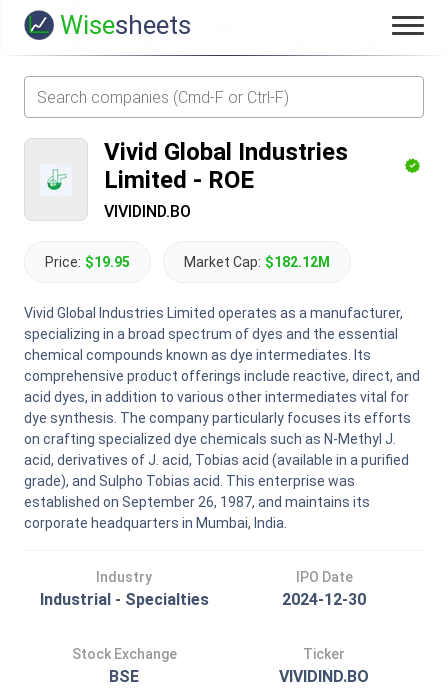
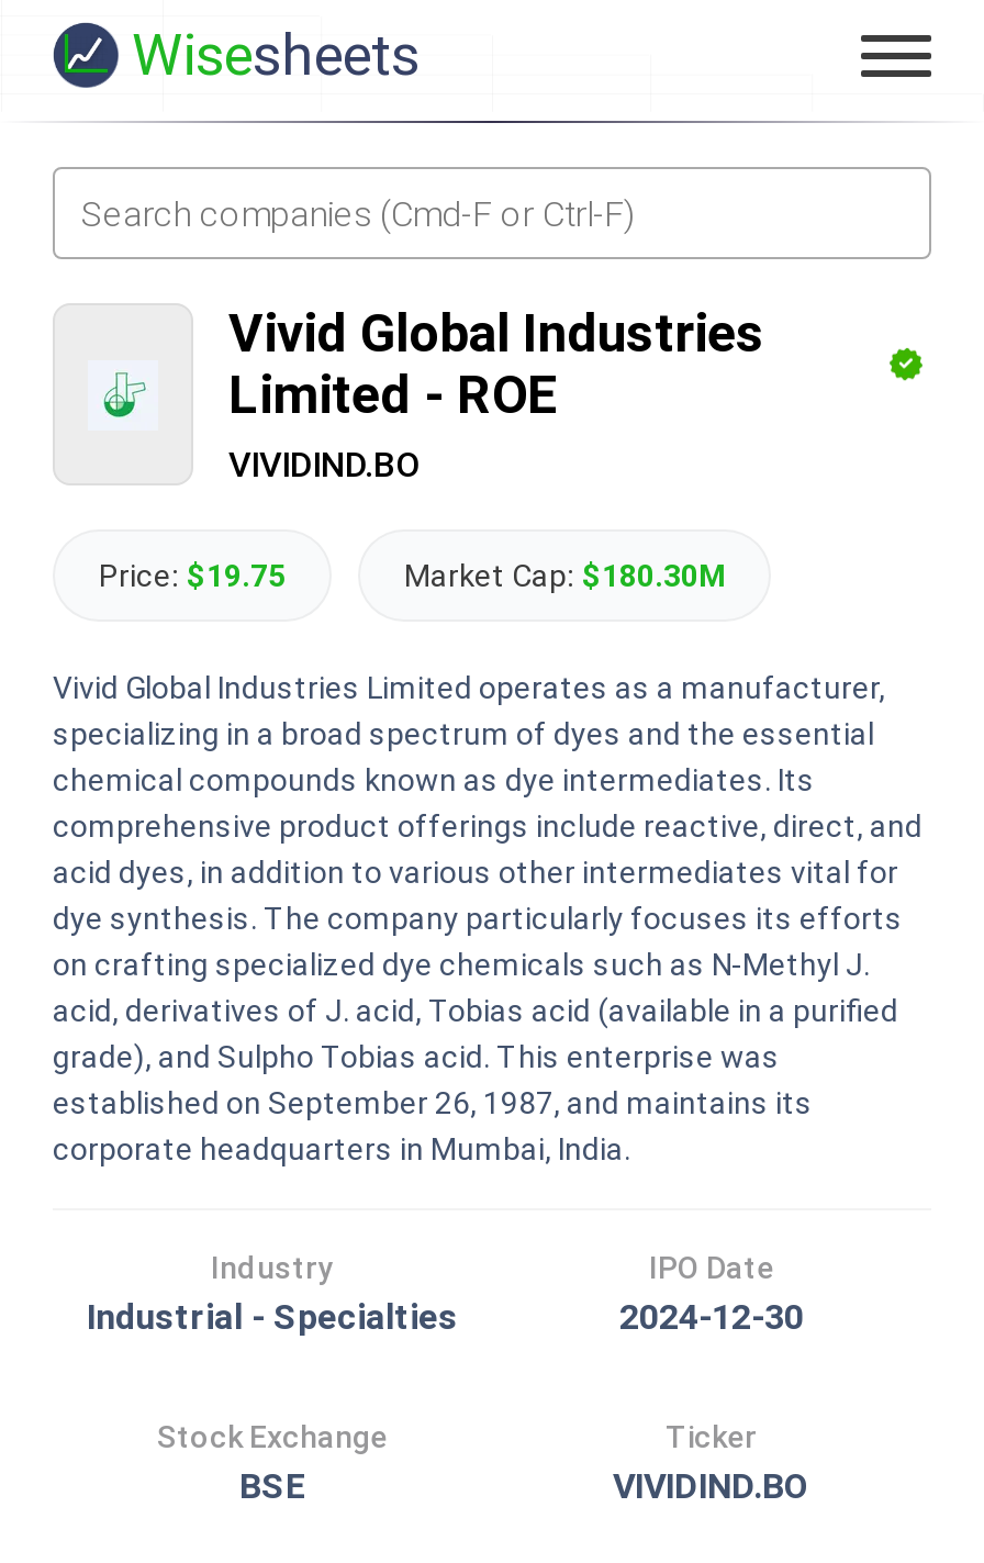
[45,254,130,270] Price: $19.95 -> [99,558,286,593] Price: $19.75
[184,254,330,270] Market Cap: $182.12M -> [404,558,725,593] Market Cap: $180.30M

